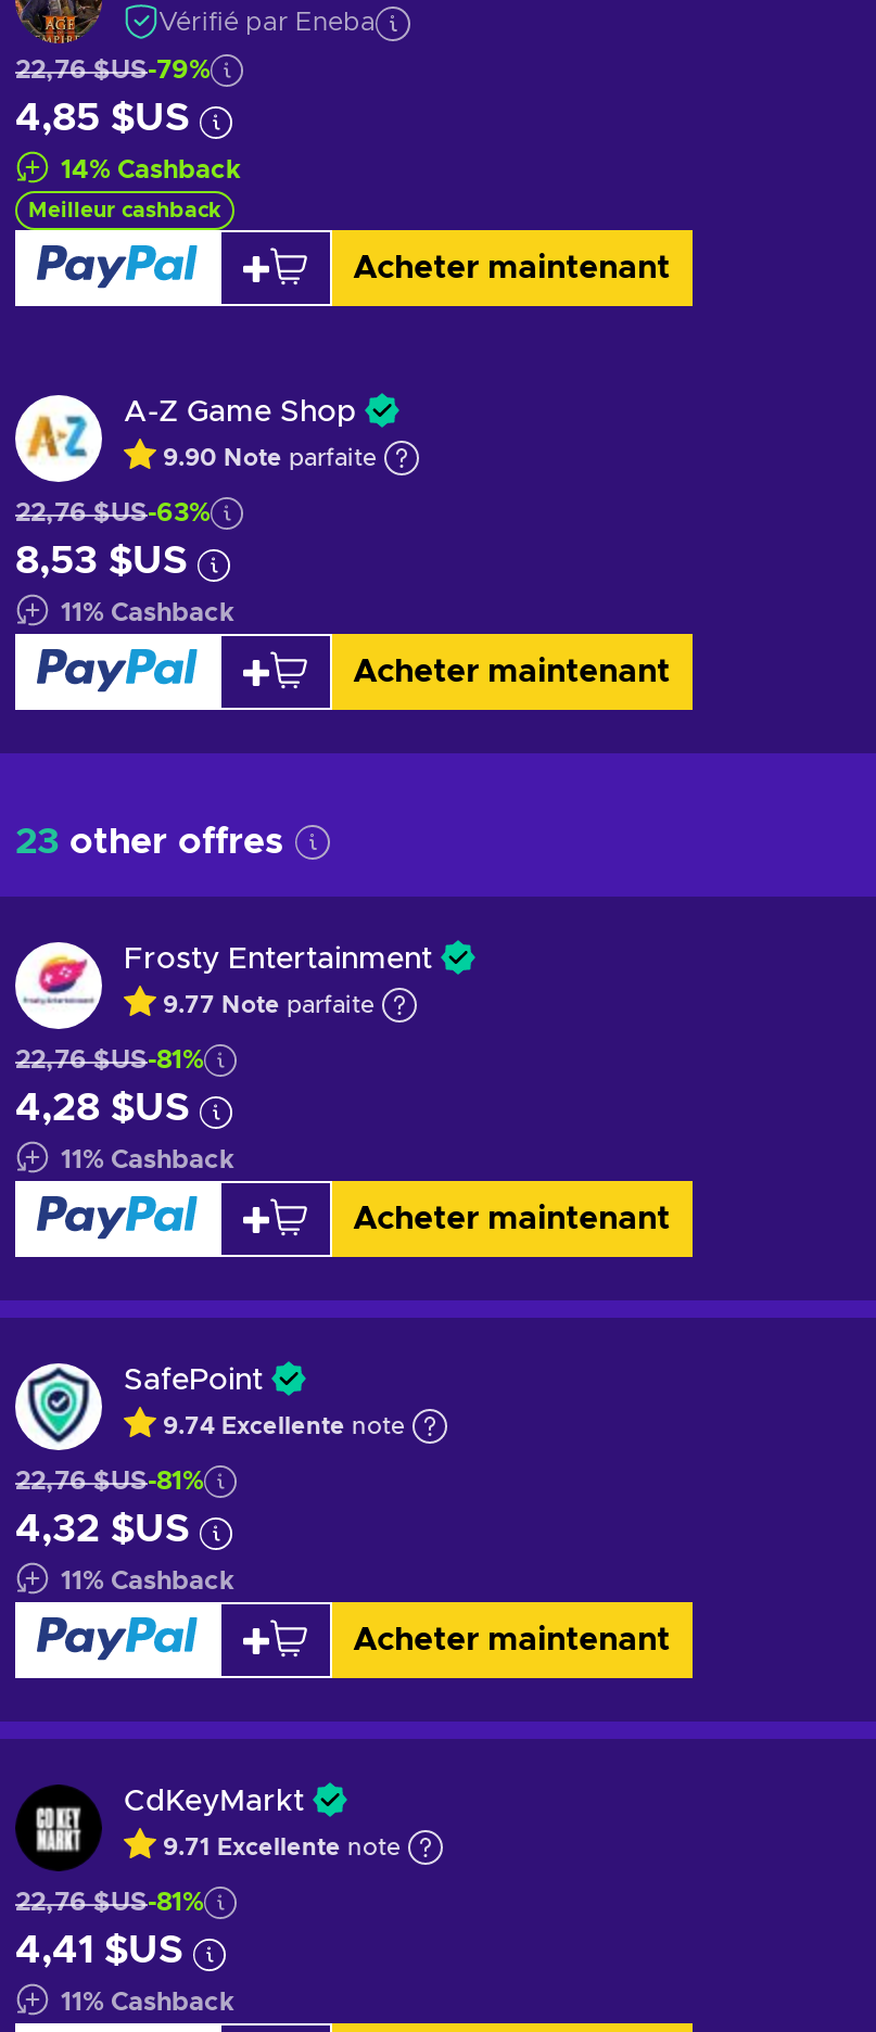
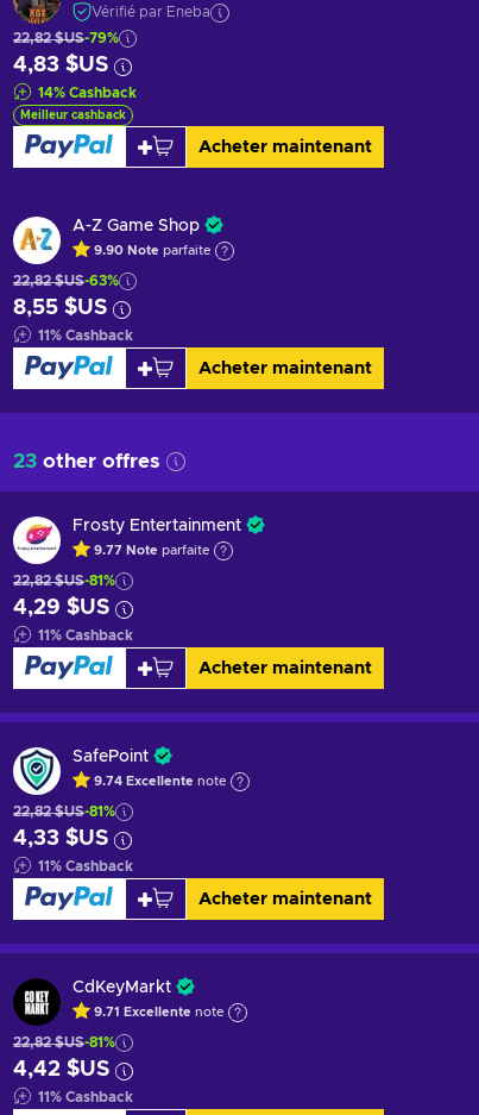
[15,56,211,82] 22,76 $US-79% -> [13,30,119,45] 22,82 $US-79%
[15,99,189,138] 4,85 $US -> [13,54,108,76] 4,83 $US
[15,498,211,524] 22,76 $US-63% -> [13,273,119,287] 22,82 $US-63%
[15,542,187,581] 8,53 $US -> [13,297,107,318] 8,55 $US
[15,1046,204,1072] 22,76 $US-81% -> [13,573,115,587] 22,82 $US-81%
[15,1089,189,1128] 4,28 $US -> [13,597,109,618] 4,29 $US
[15,1467,204,1493] 22,76 $US-81% -> [13,804,115,818] 22,82 $US-81%
[15,1510,189,1549] 4,32 $US -> [13,828,108,849] 4,33 $US
[15,1888,204,1914] 22,76 $US-81% -> [13,1035,115,1049] 22,82 $US-81%
[15,1931,182,1970] 4,41 $US -> [13,1059,109,1080] 4,42 $US

